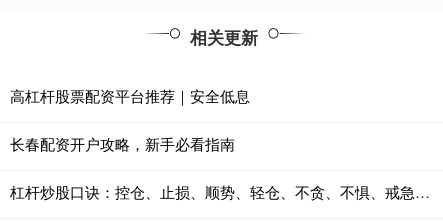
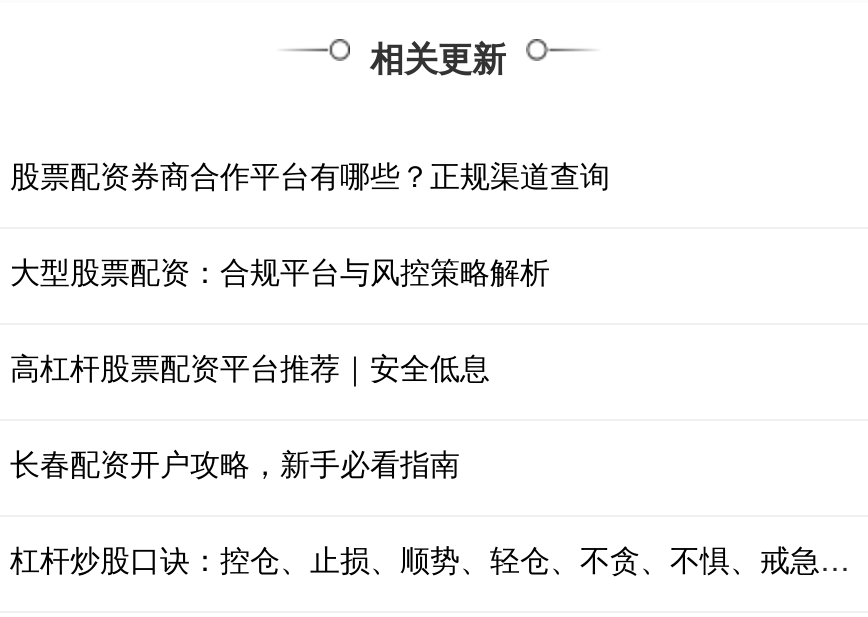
none -> [10,154,610,292] 股票配资券商合作平台有哪些？正规渠道查询 | 大型股票配资：合规平台与风控策略解析

